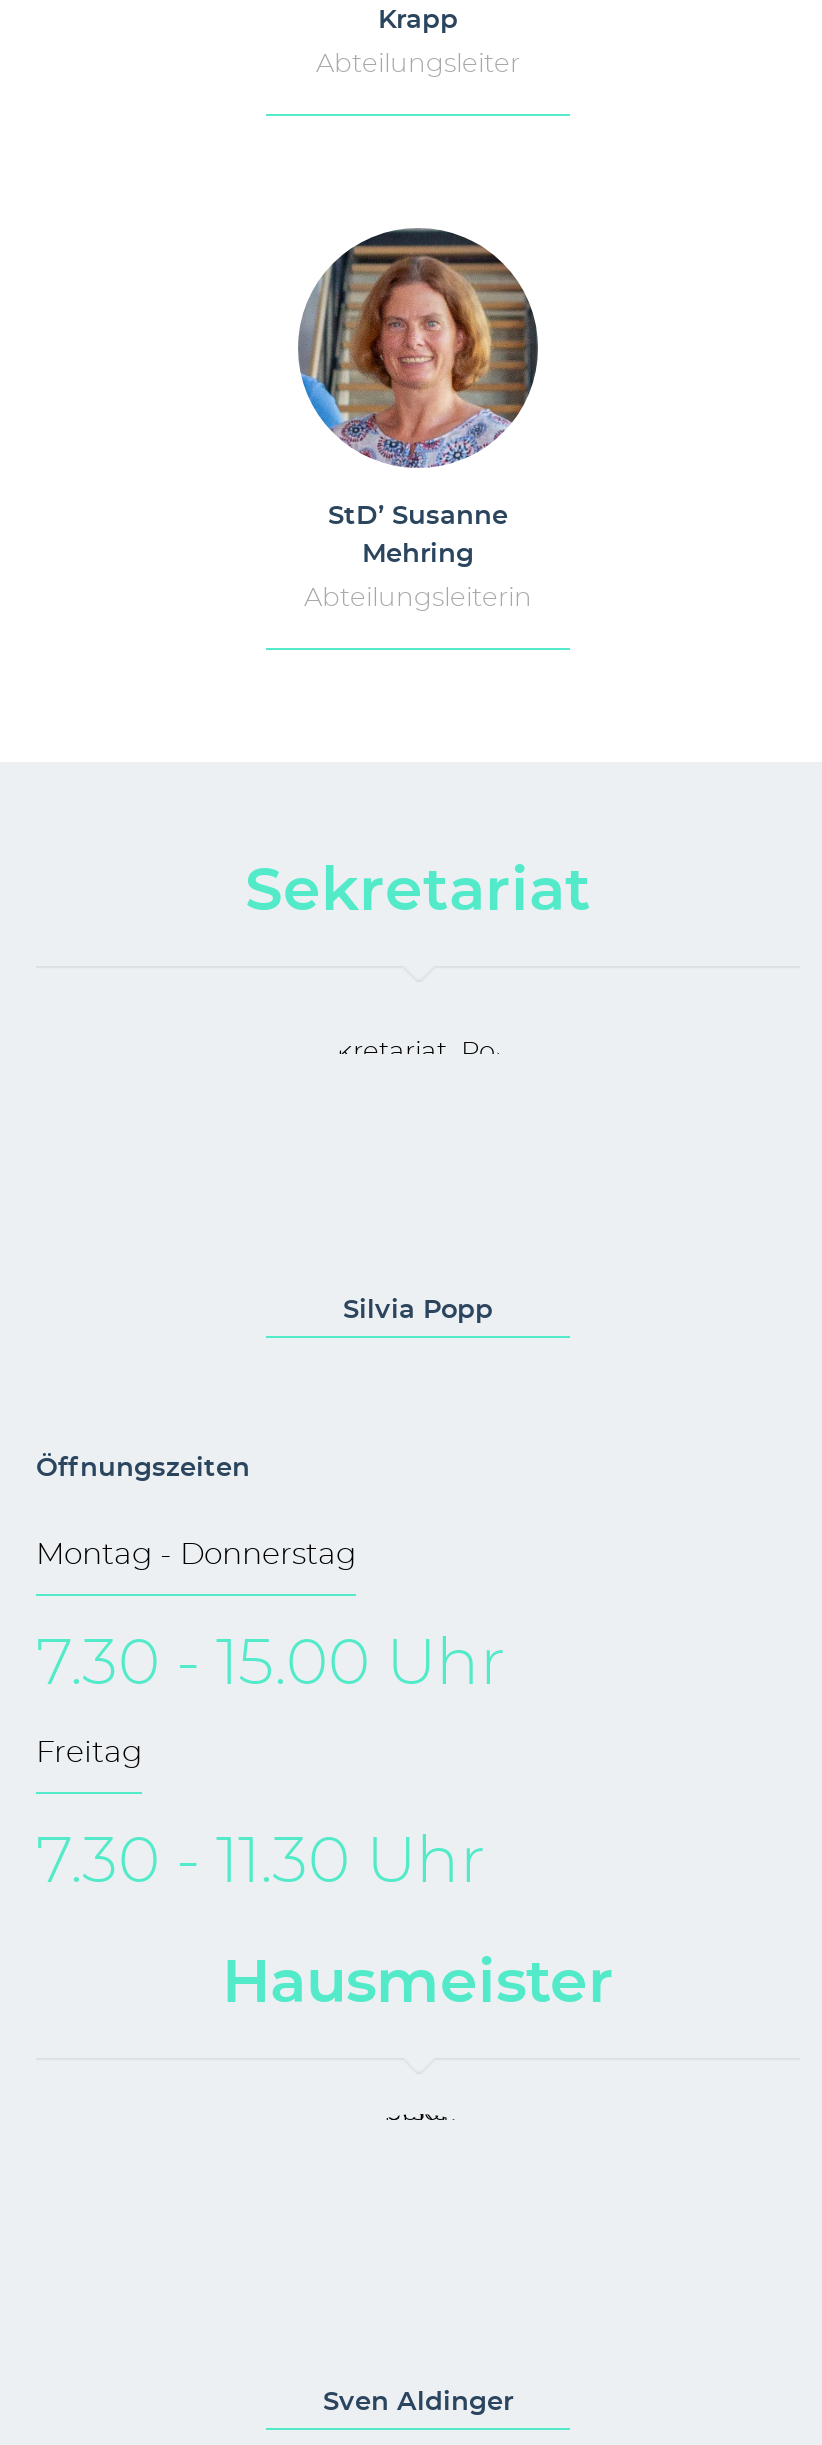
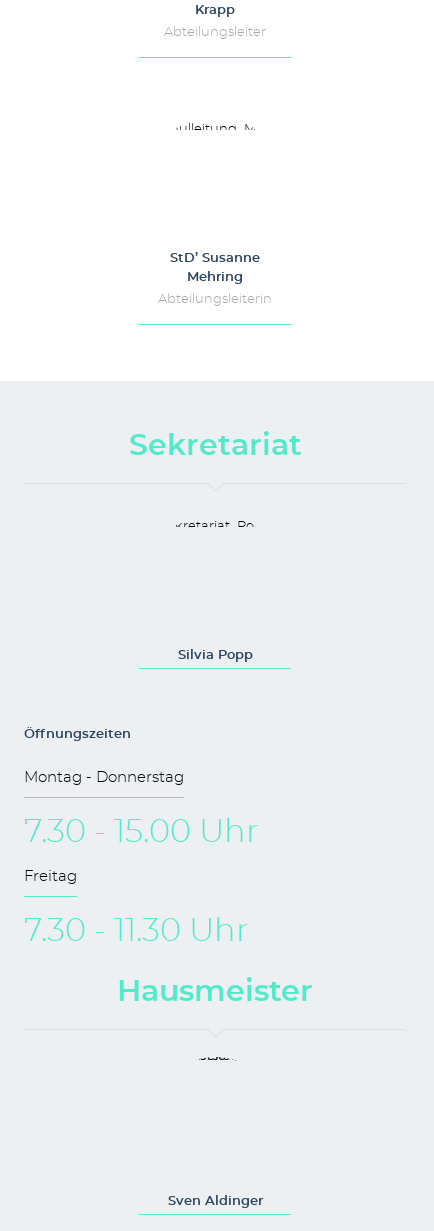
[296,226,540,470] [image] -> none

